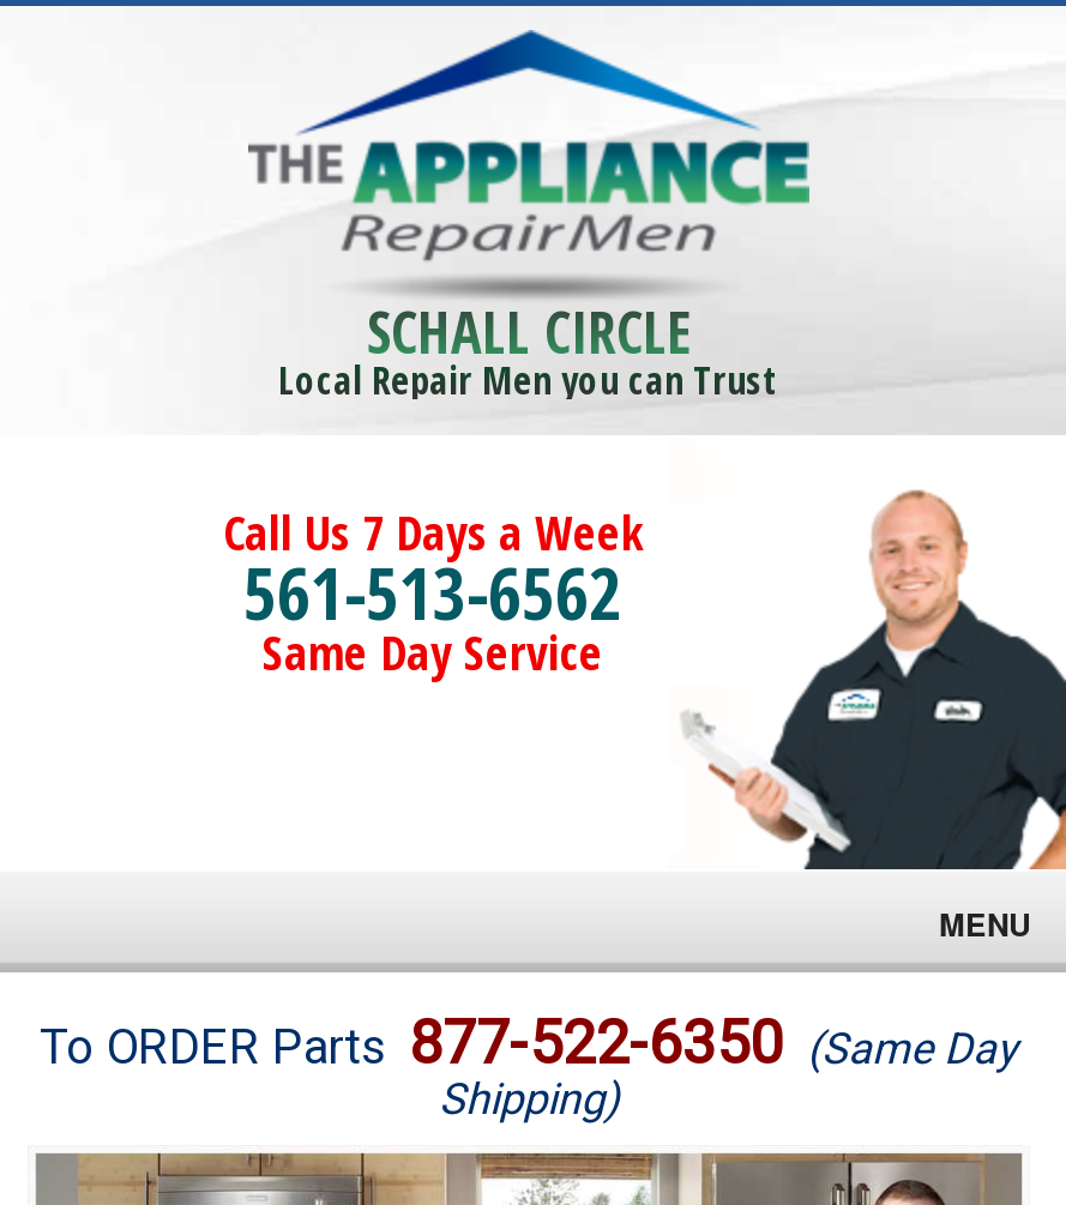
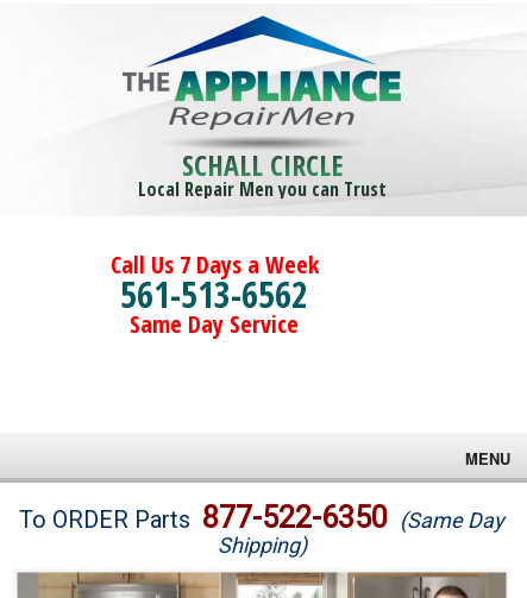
[682,488,1059,872] [image] -> none

